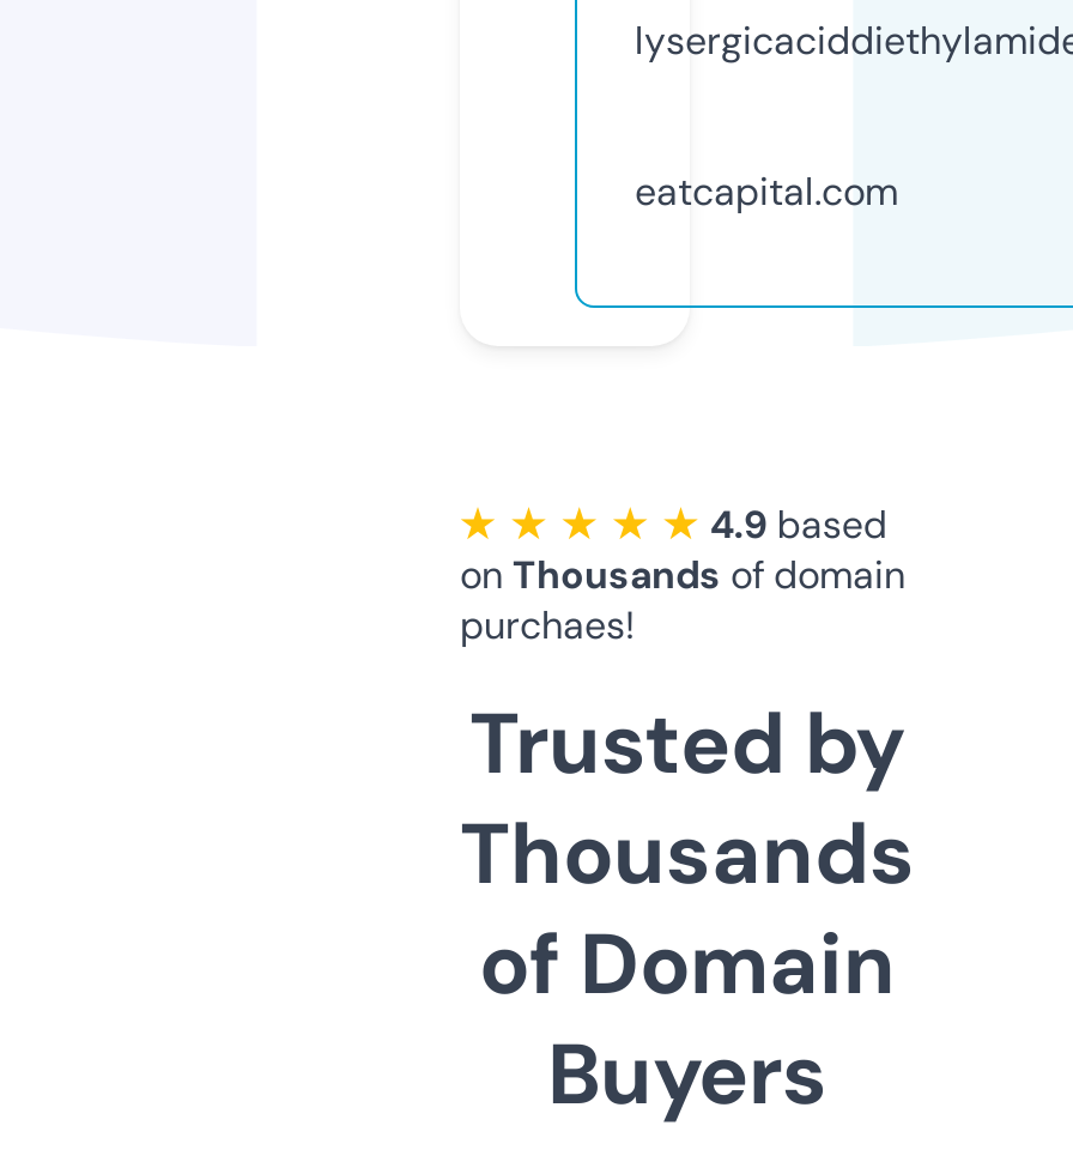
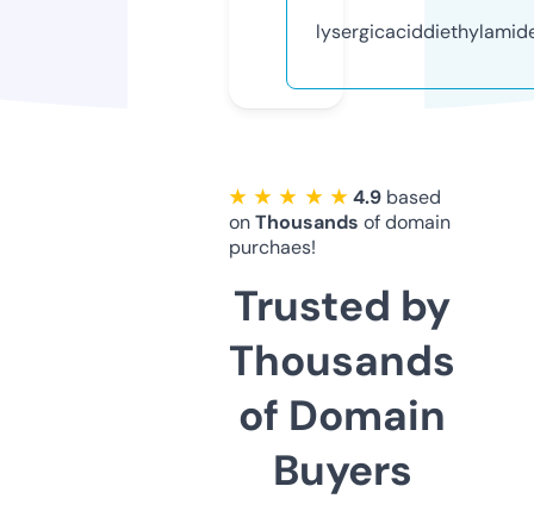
[635,166,898,216] eatcapital.com -> none

